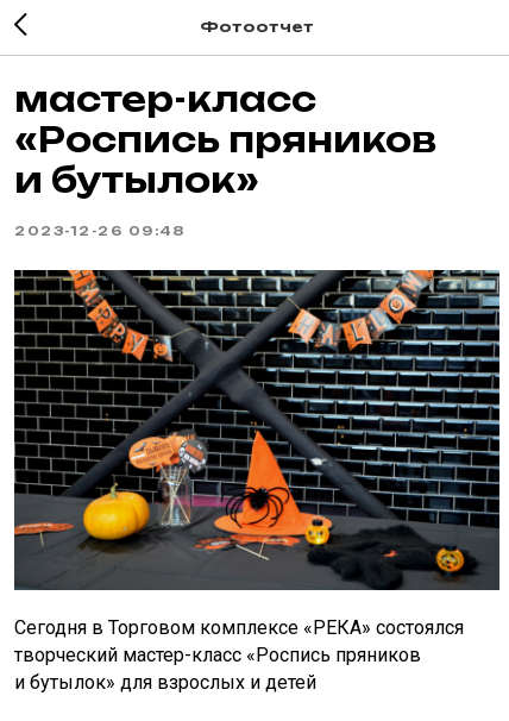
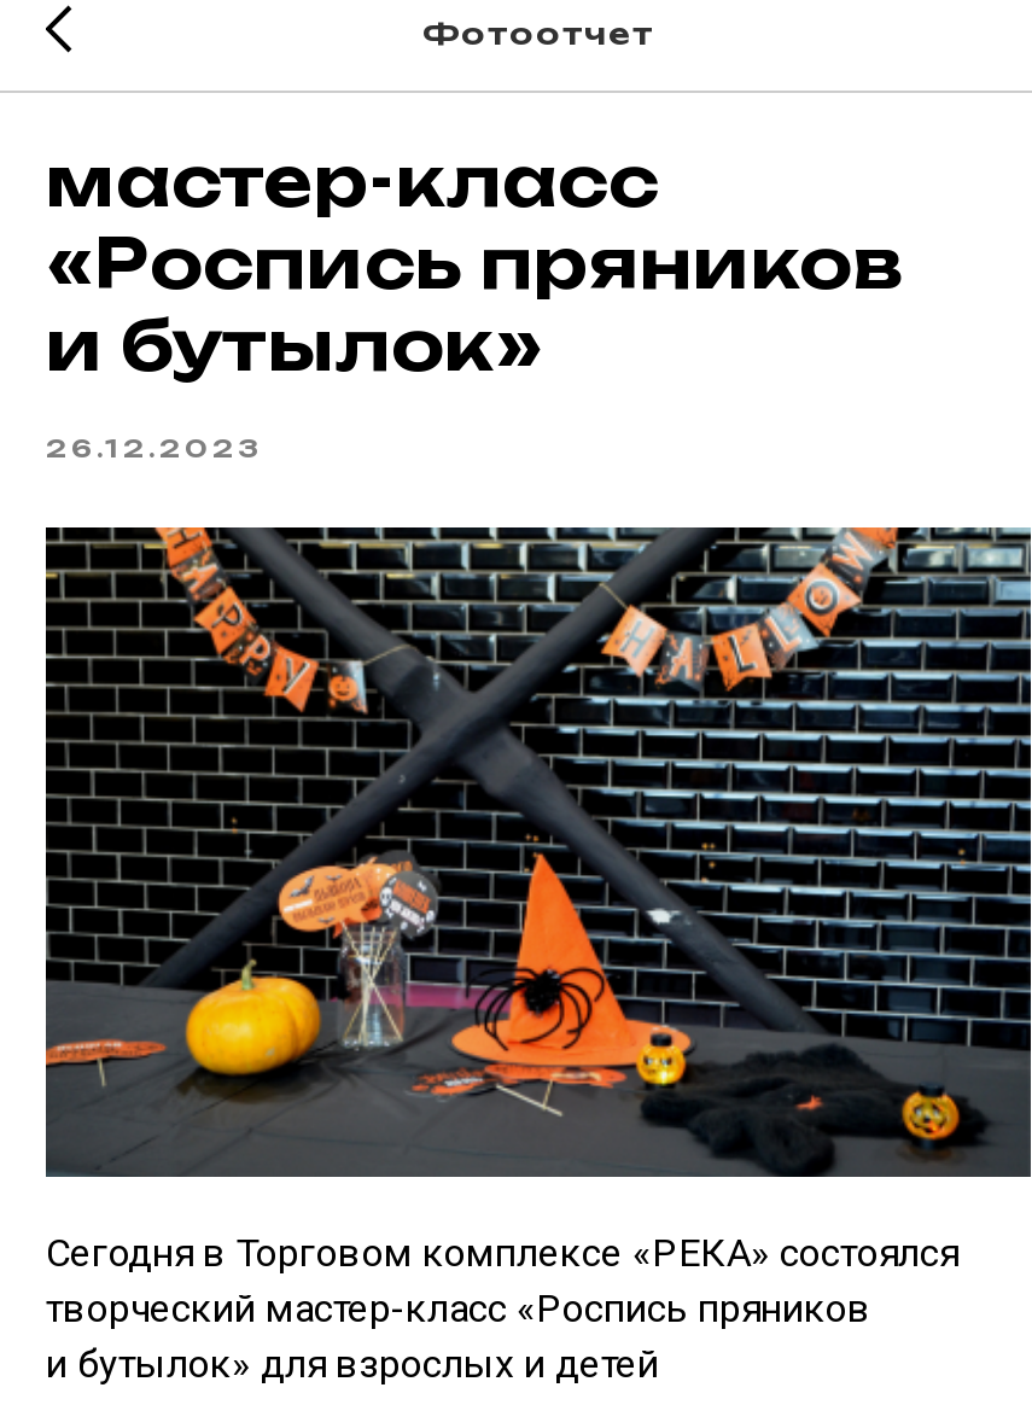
[14,224,184,238] 2023-12-26 09:48 -> [46,433,261,462] 26.12.2023

